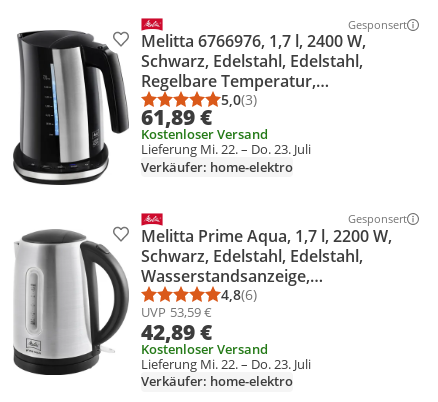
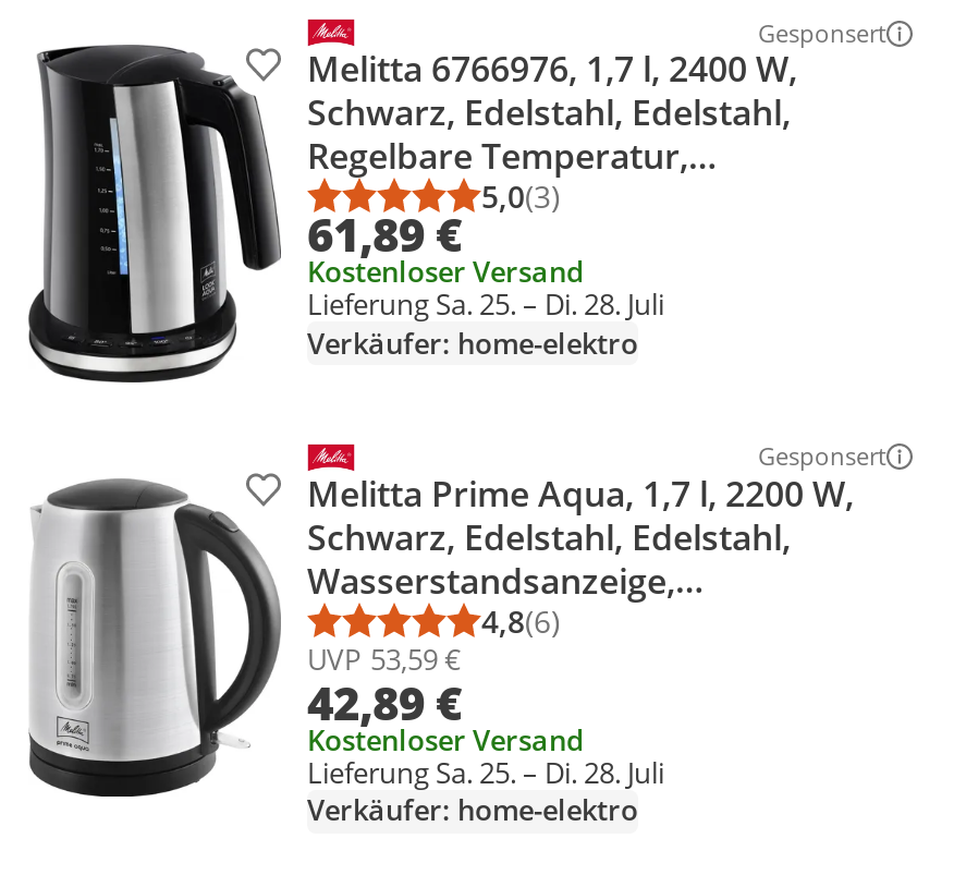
[141,140,311,158] Lieferung Mi. 22. – Do. 23. Juli -> [307,284,664,324] Lieferung Sa. 25. – Di. 28. Juli
[141,355,311,373] Lieferung Mi. 22. – Do. 23. Juli -> [307,752,664,792] Lieferung Sa. 25. – Di. 28. Juli

